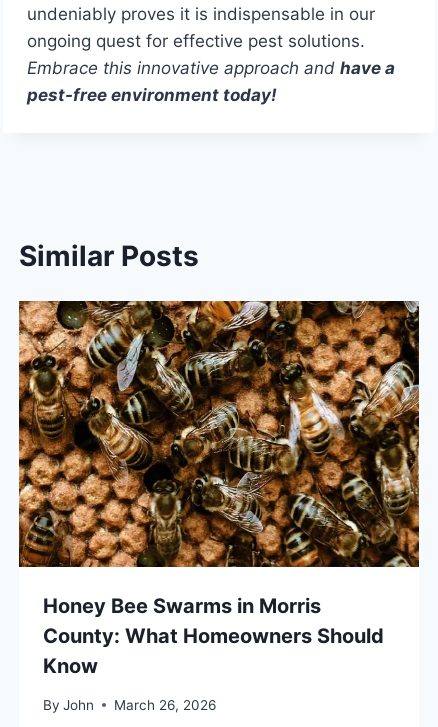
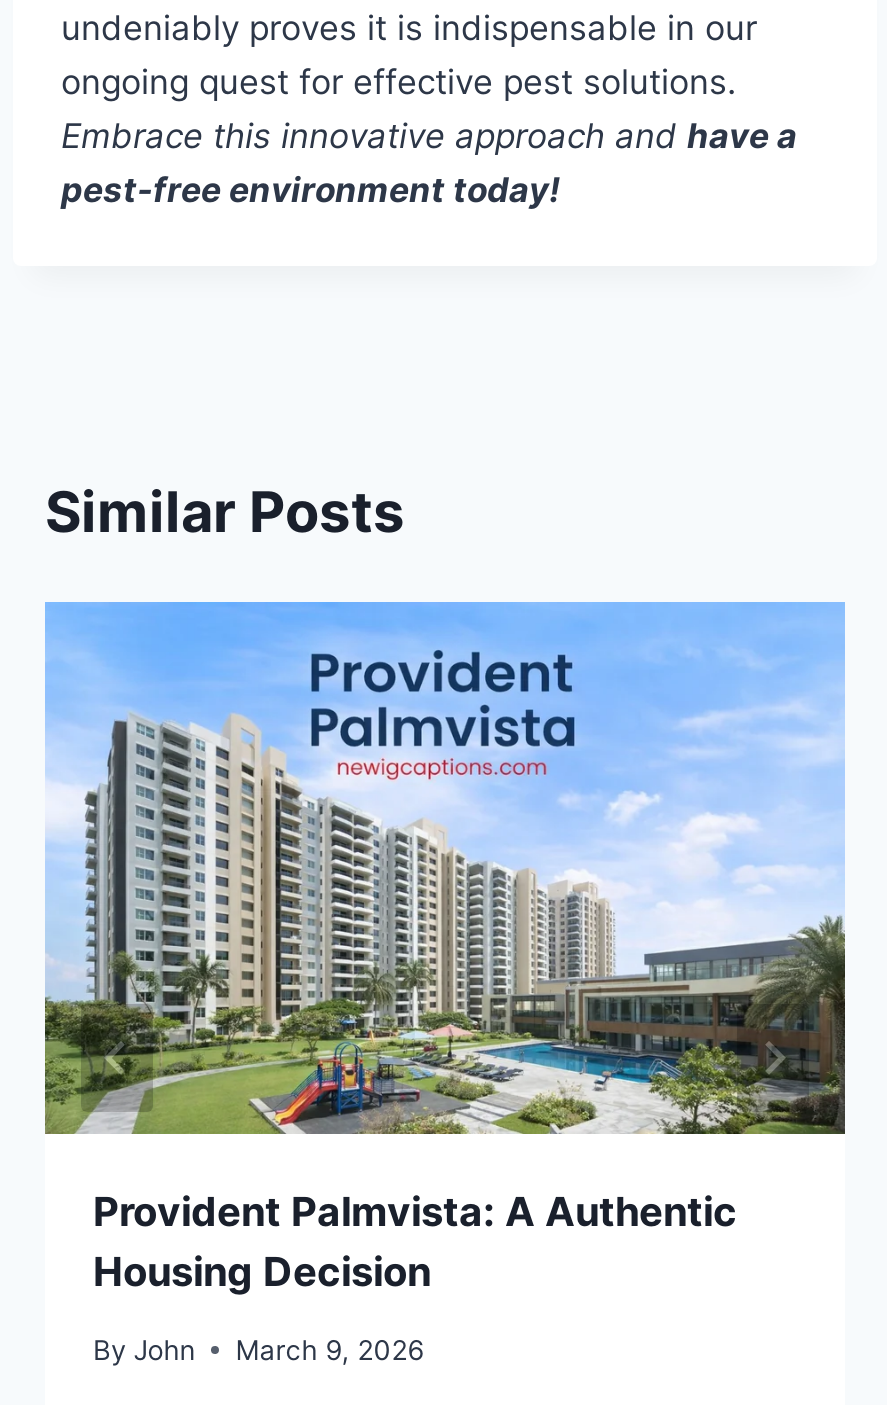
[18,300,420,678] [image] | Honey Bee Swarms in Morris | County: What Homeowners Should | Know -> [43,600,847,1297] [image] | Provident Palmvista: A Authentic | Housing Decision
[43,697,216,713] By John March 26, 2026 -> [93,1334,423,1366] By John March 9, 2026

